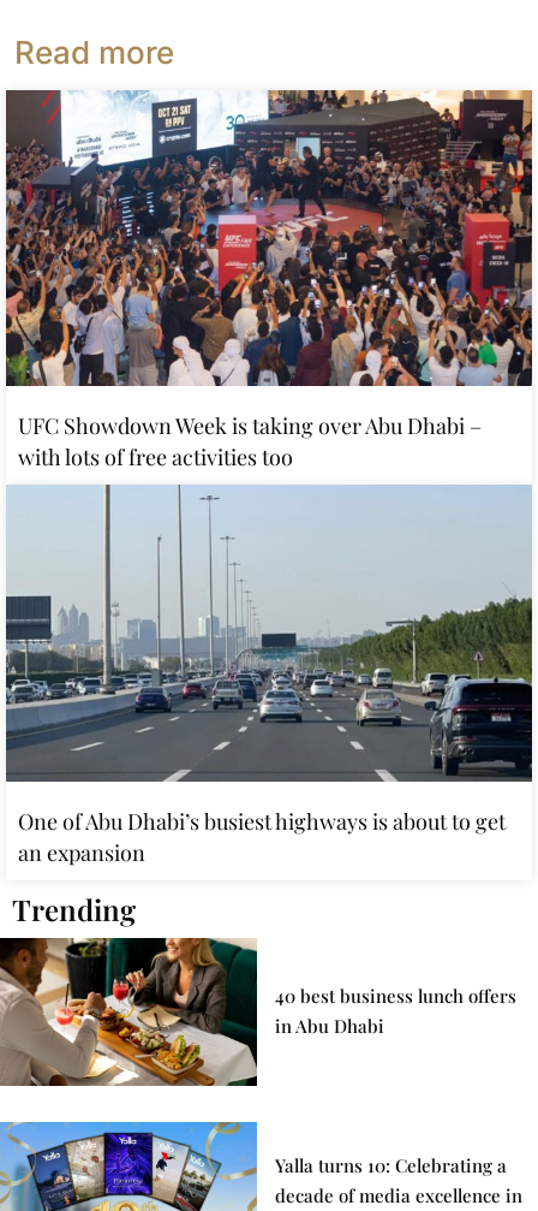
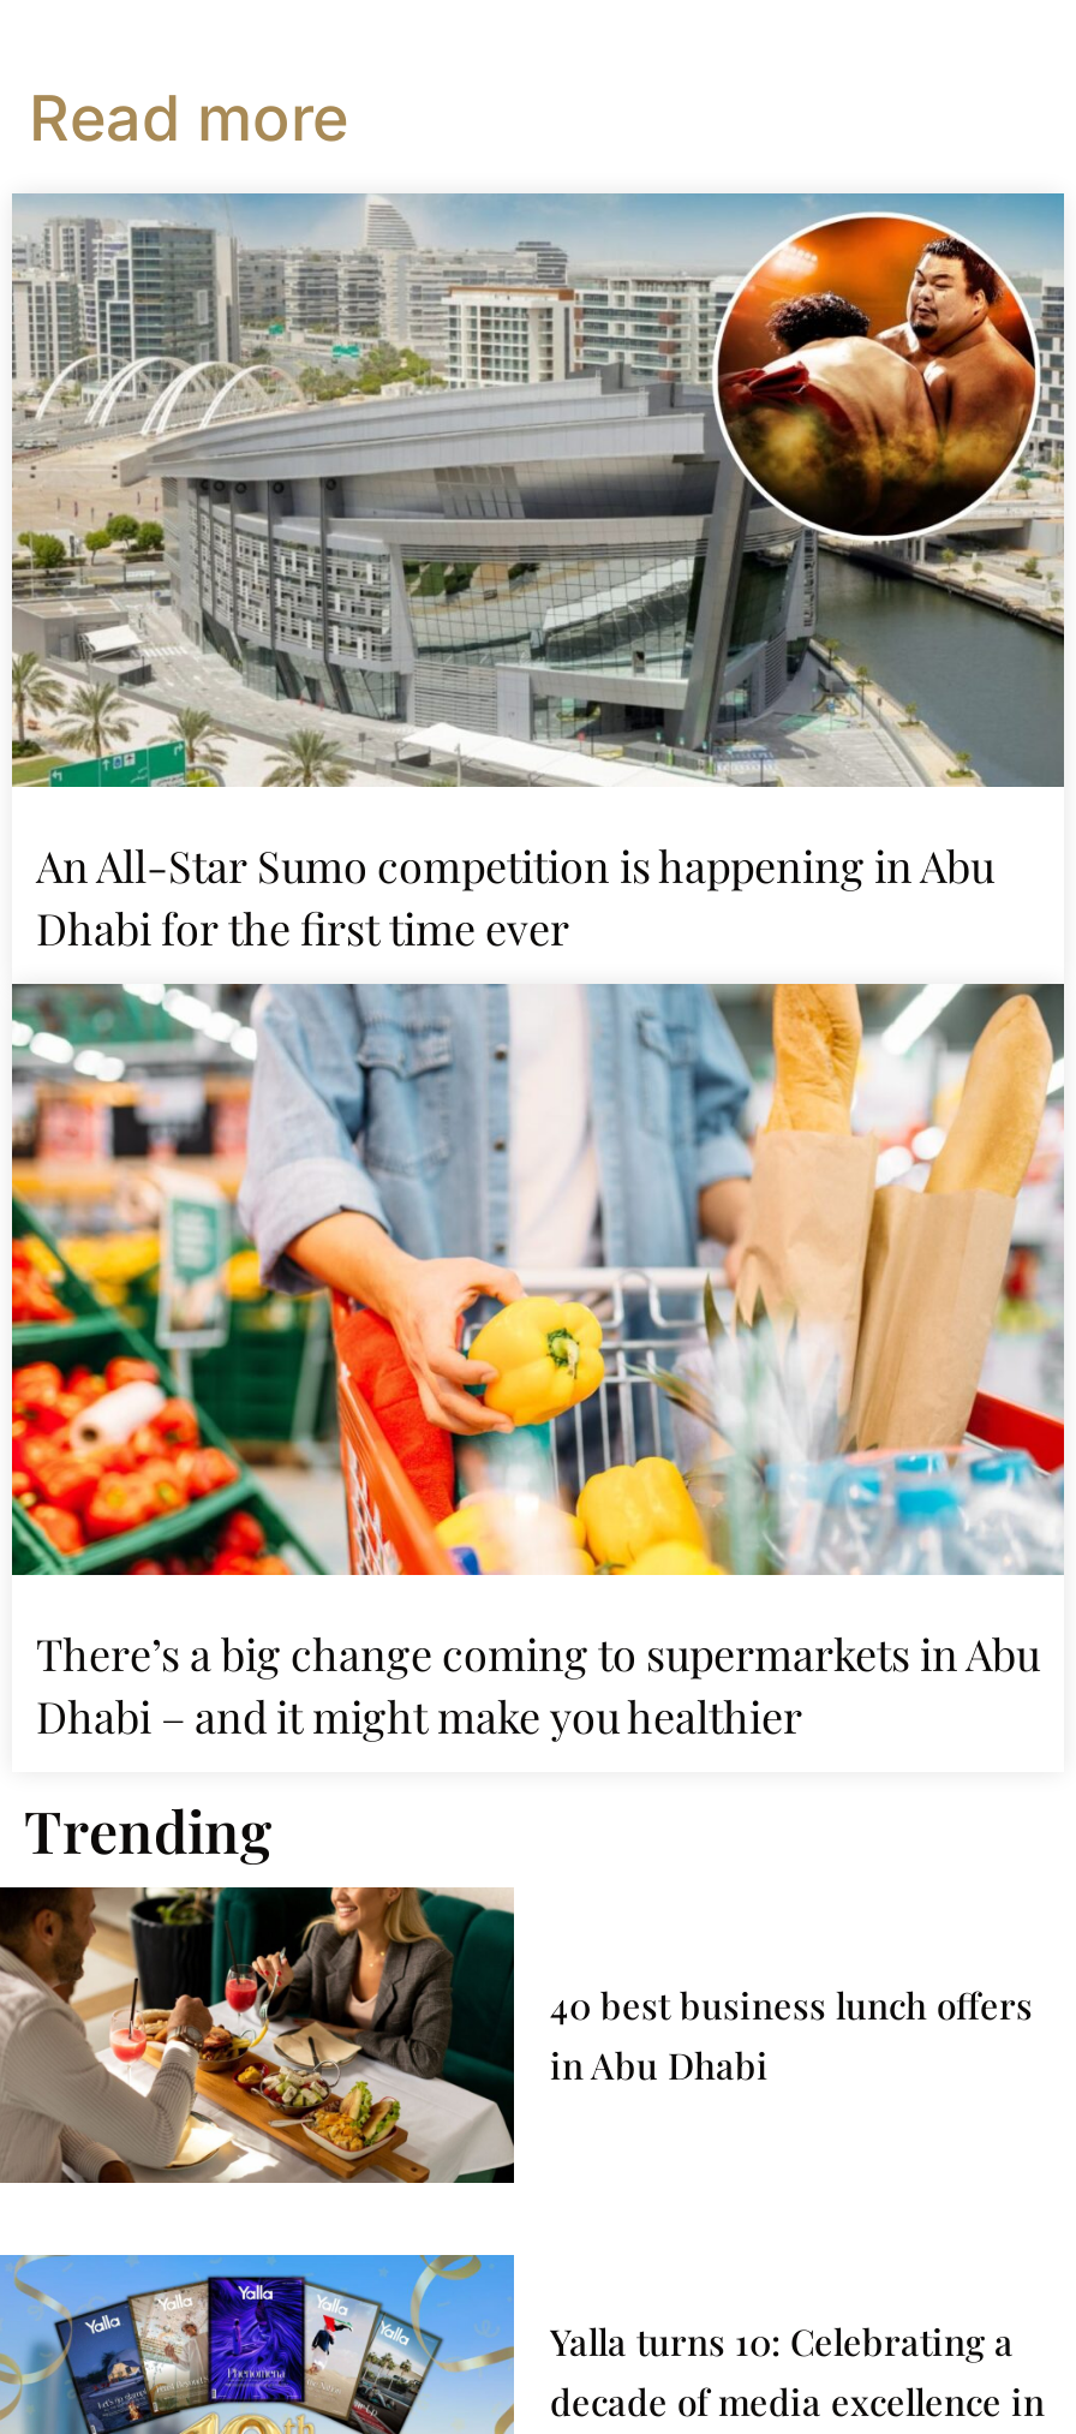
[5,89,533,471] [image] | UFC Showdown Week is taking over Abu Dhabi – | with lots of free activities too -> [10,191,1066,957] [image] | An All-Star Sumo competition is happening in Abu | Dhabi for the first time ever
[5,485,533,867] [image] | One of Abu Dhabi’s busiest highways is about to get | an expansion -> [10,982,1066,1746] [image] | There’s a big change coming to supermarkets in Abu | Dhabi – and it might make you healthier

